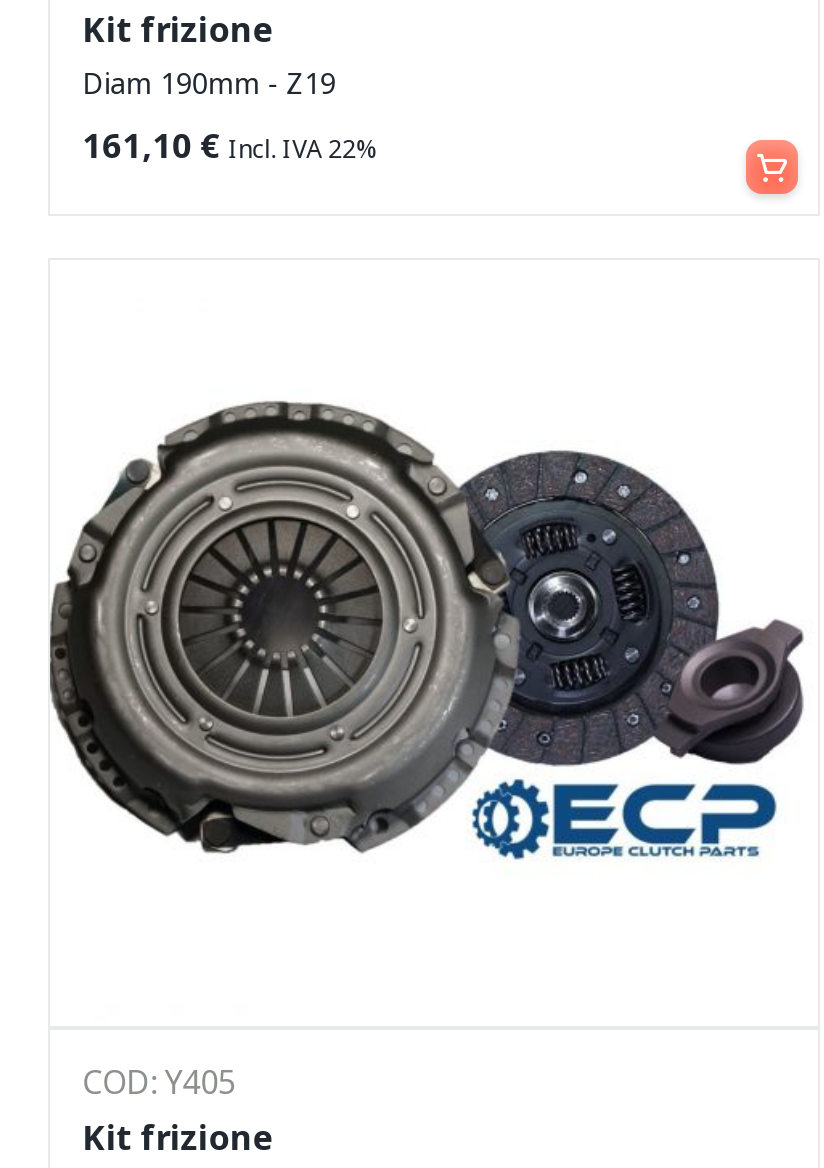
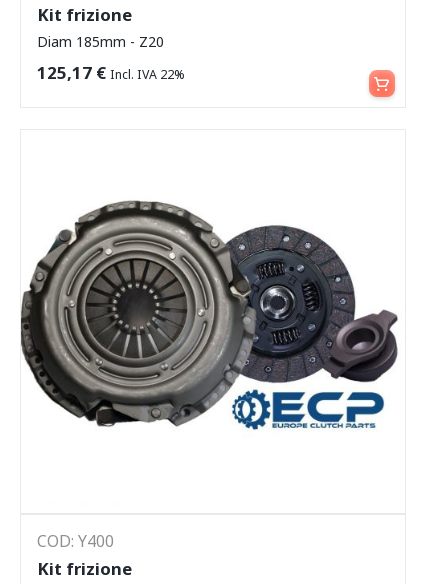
[82,64,336,102] Diam 190mm - Z19 -> [37,32,164,51] Diam 185mm - Z20
[82,123,378,169] 161,10 € Incl. IVA 22% -> [37,61,185,84] 125,17 € Incl. IVA 22%
[82,1061,236,1105] COD: Y405 -> [37,530,114,552] COD: Y400

